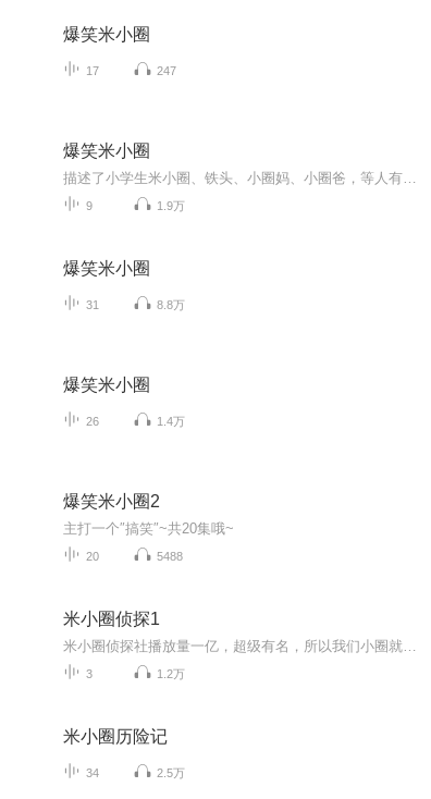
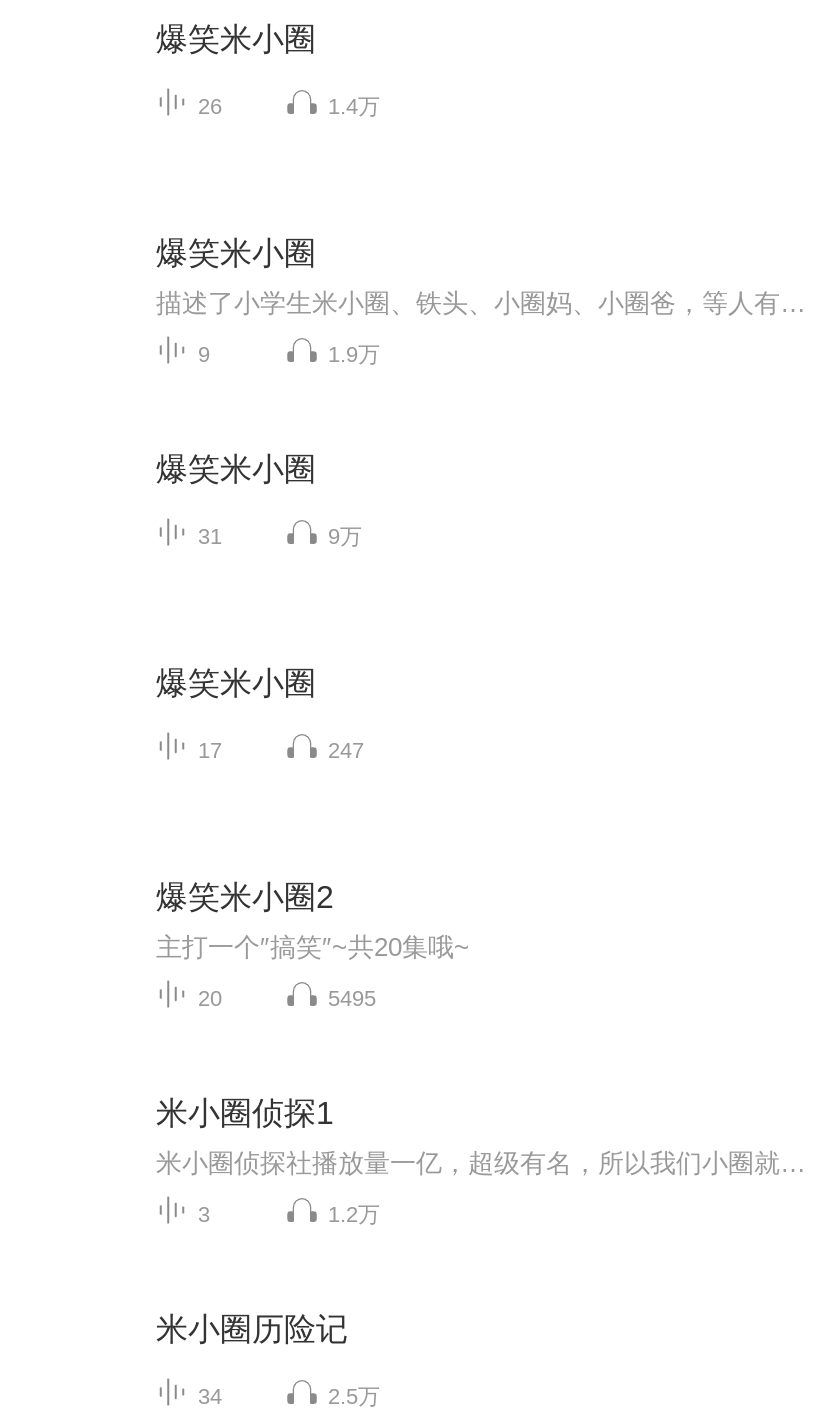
[86,64,176,77] 17 | 247 -> [198,94,380,118] 26 | 1.4万
[157,298,185,311] 8.8万 -> [328,524,362,548] 9万
[86,415,185,428] 26 | 1.4万 -> [198,738,364,762] 17 | 247
[157,550,183,563] 5488 -> [328,986,376,1010] 5495

